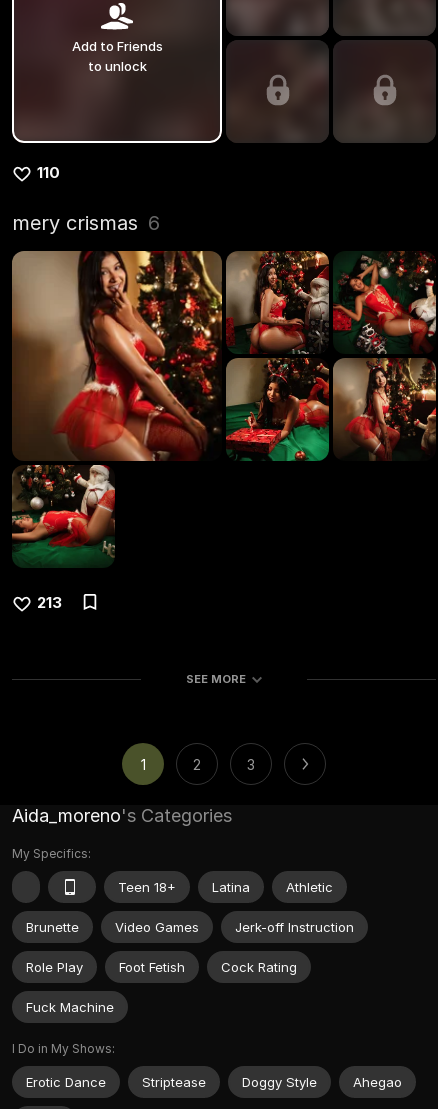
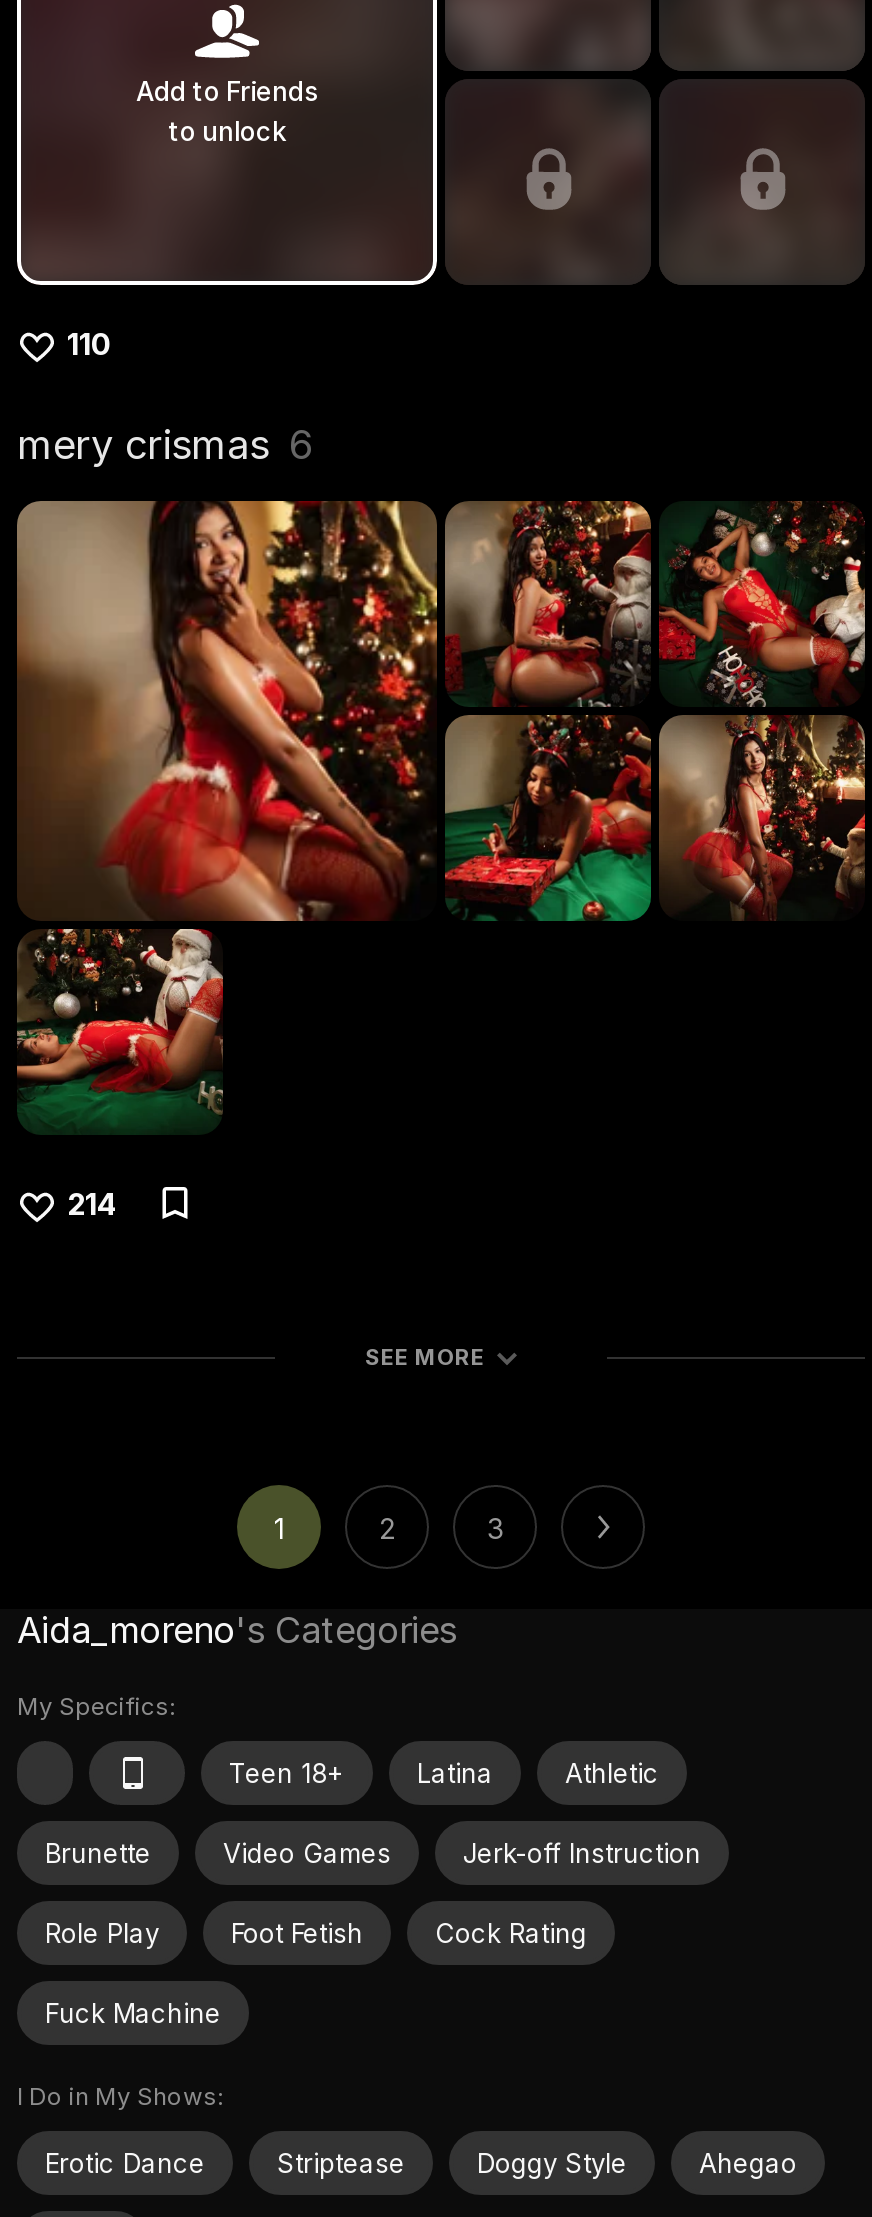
[37,593,62,612] 213 -> [67,1184,119,1222] 214

